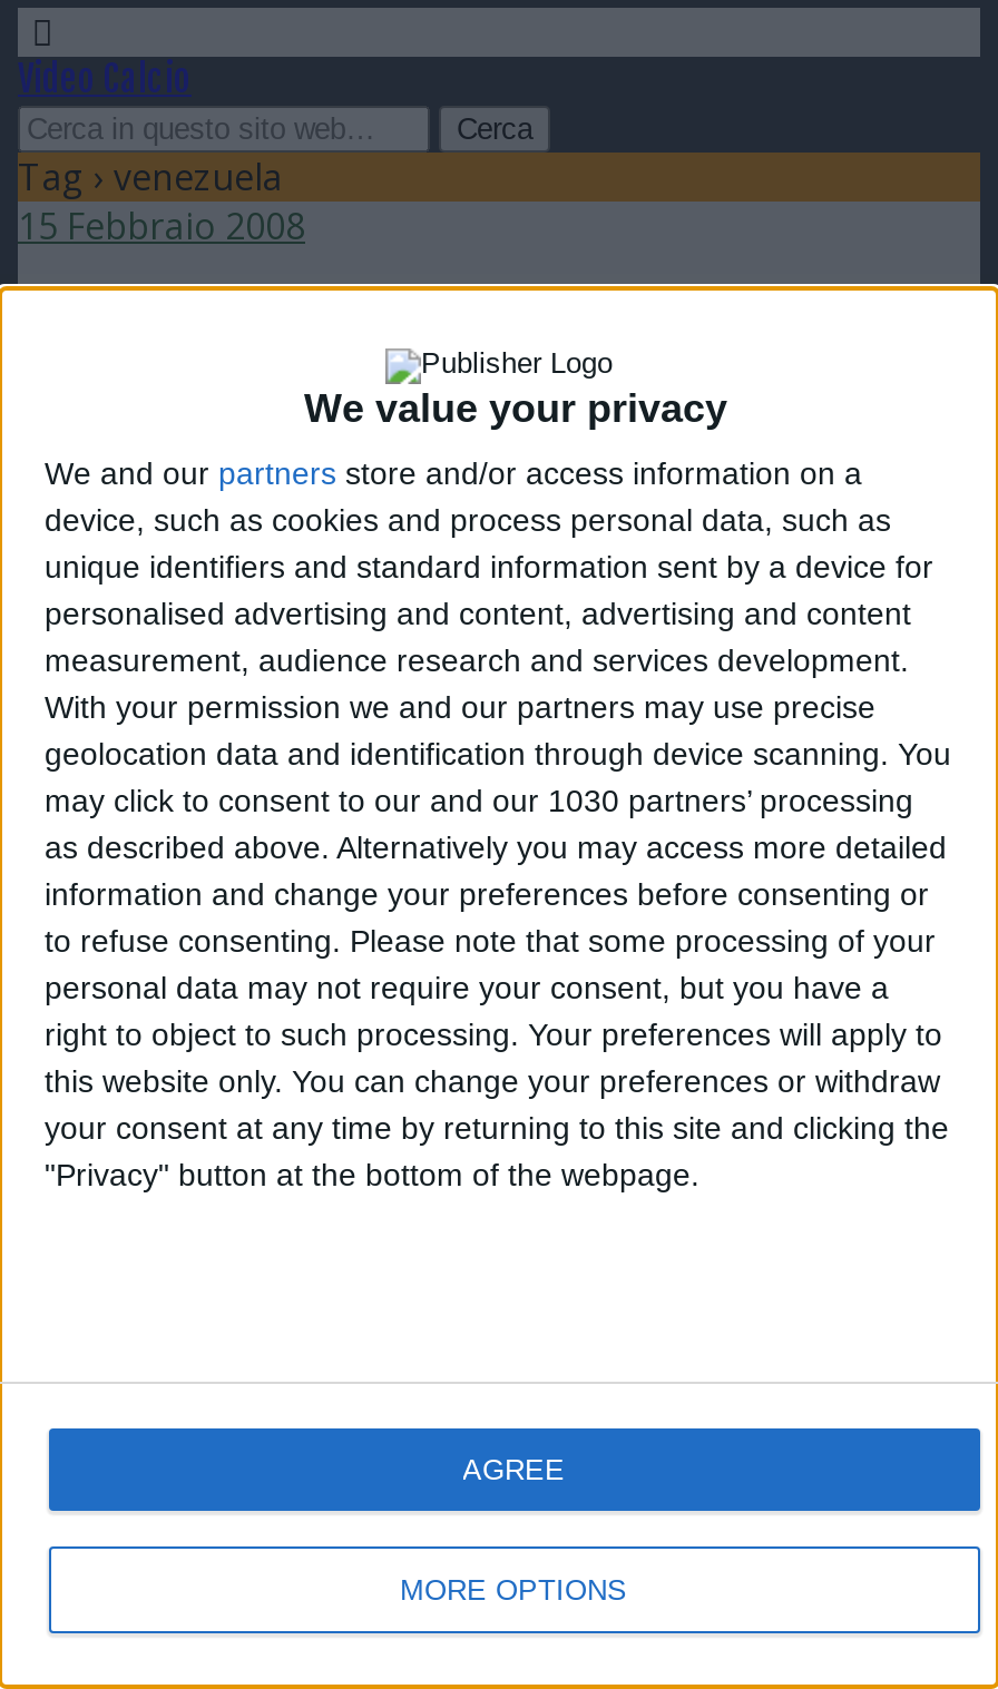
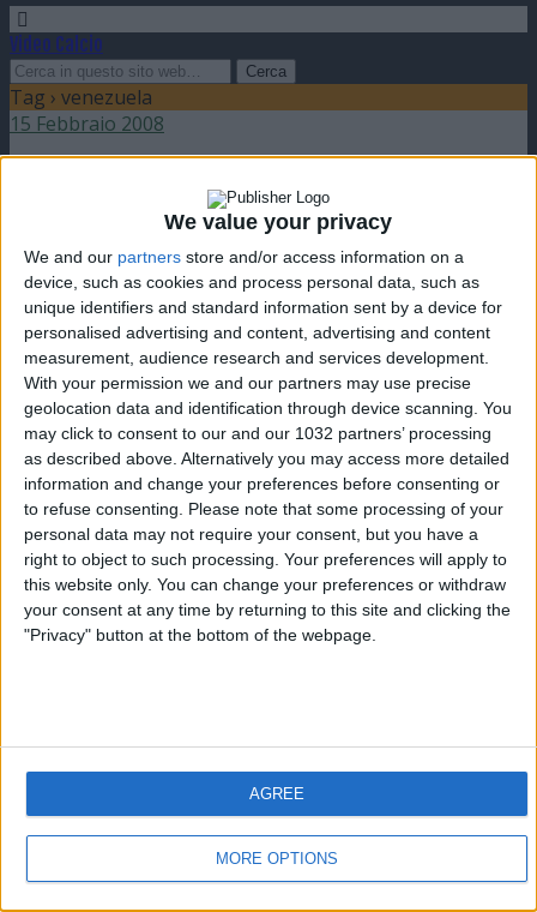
[45,784,913,819] may click to consent to our and our 1030 partners’ processing -> [24,424,491,443] may click to consent to our and our 1032 partners’ processing

